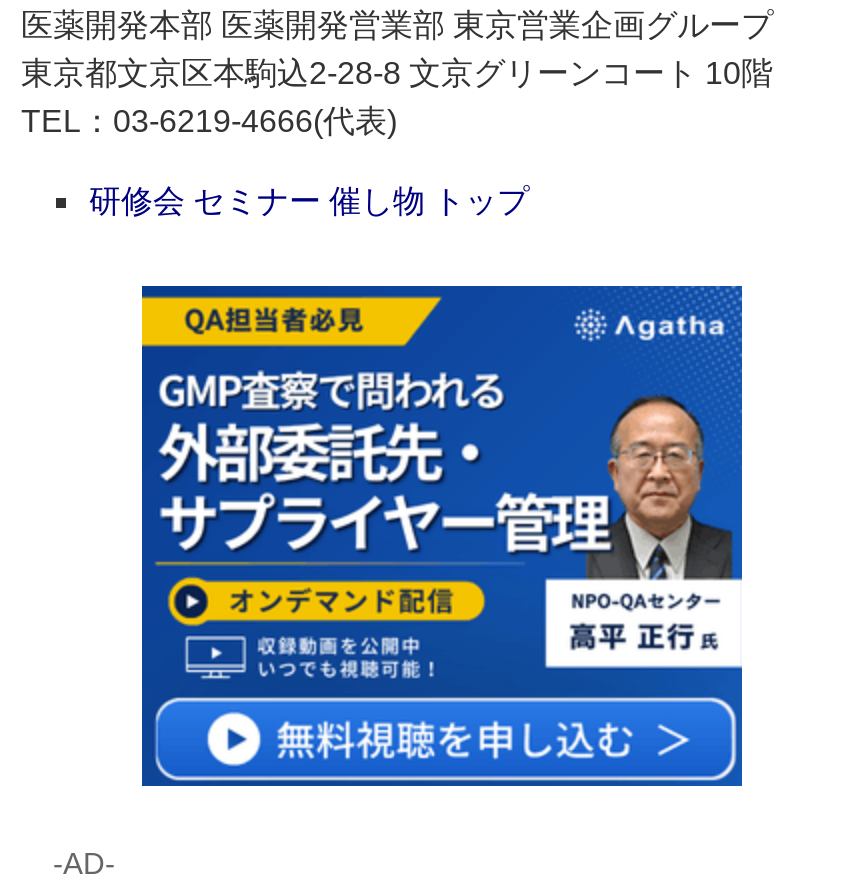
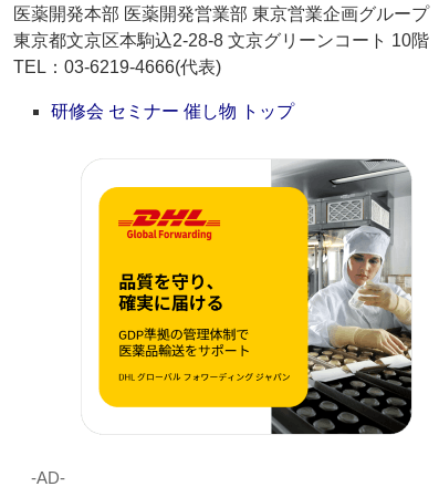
[140,284,744,788] [image] -> [81,158,412,435] [image]

